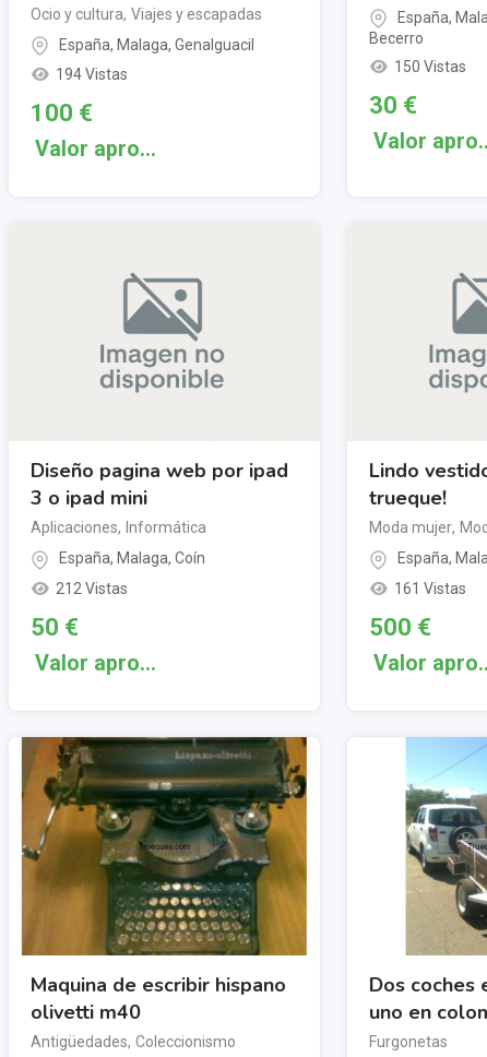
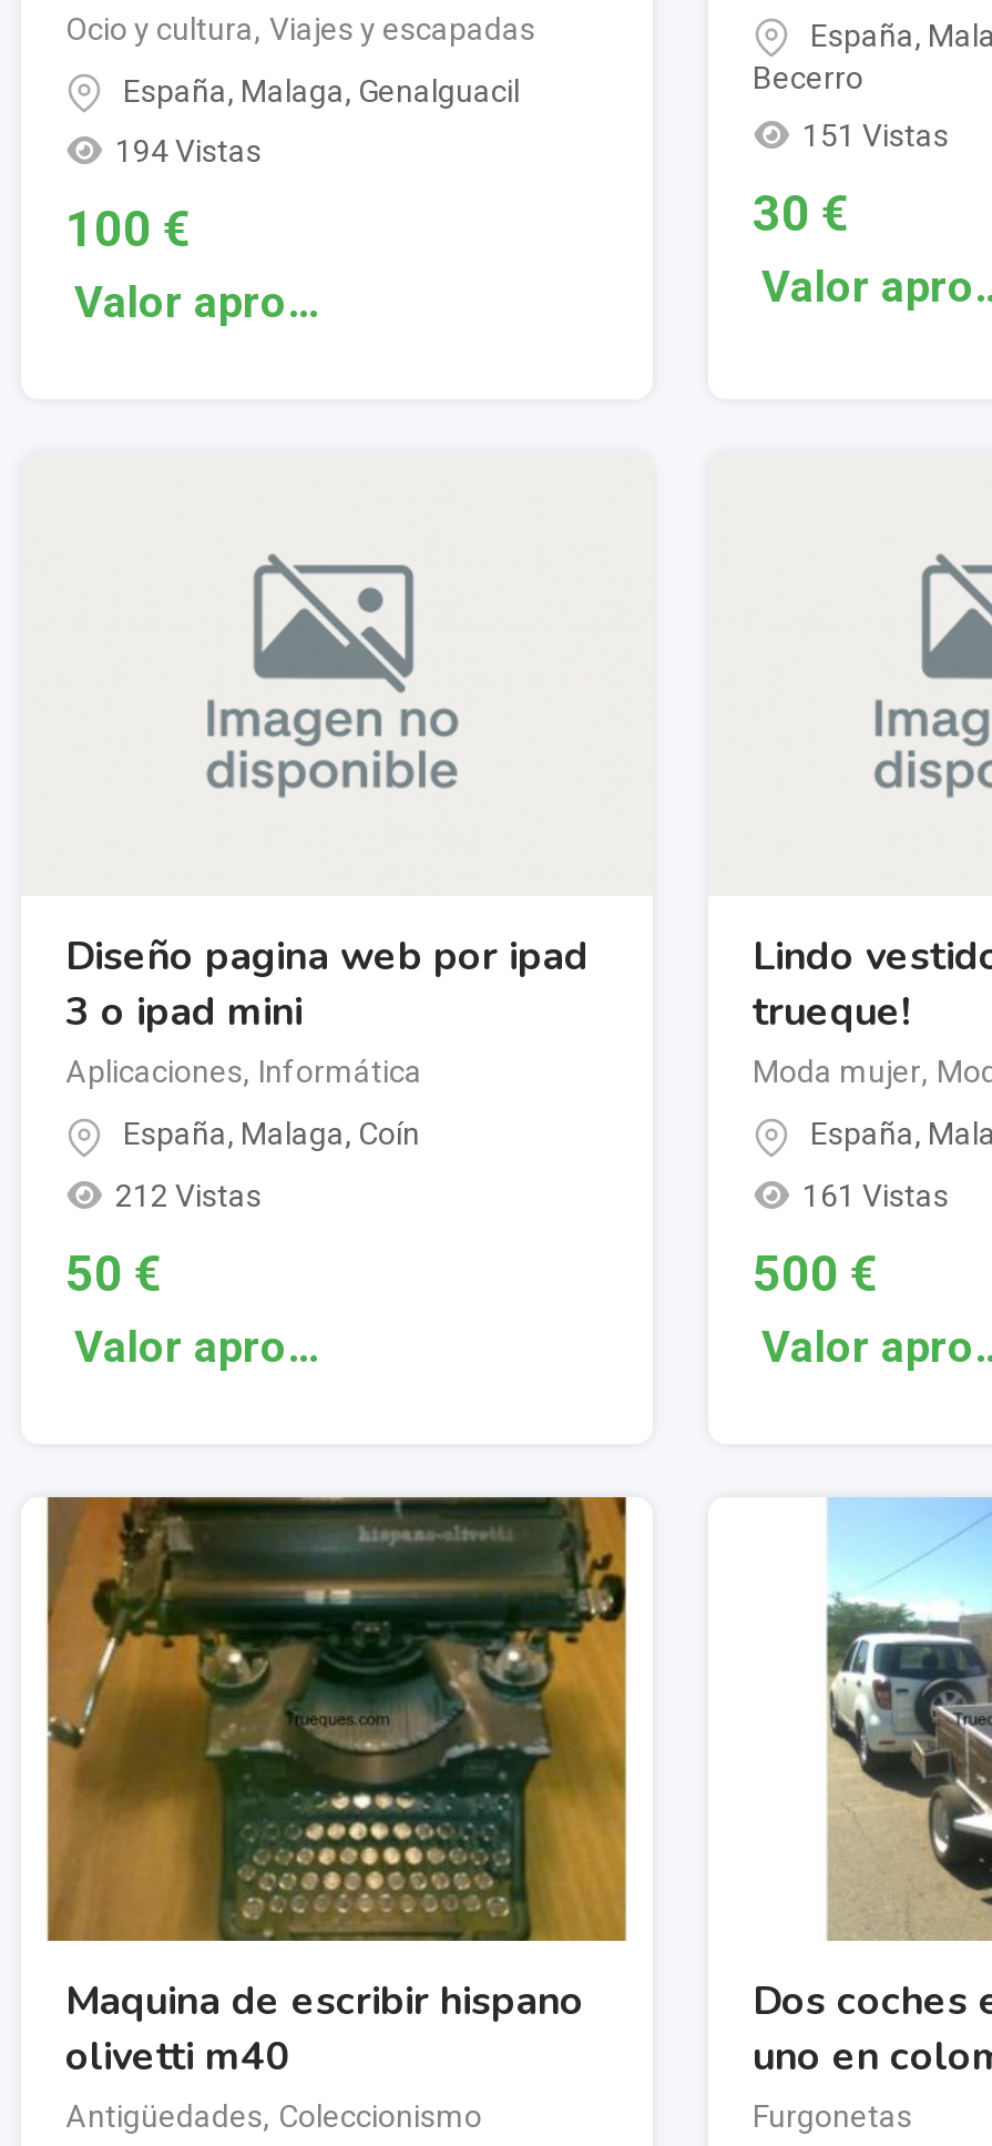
[394,58,466,76] 150 Vistas -> [802,118,949,154] 151 Vistas

